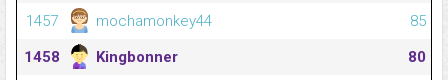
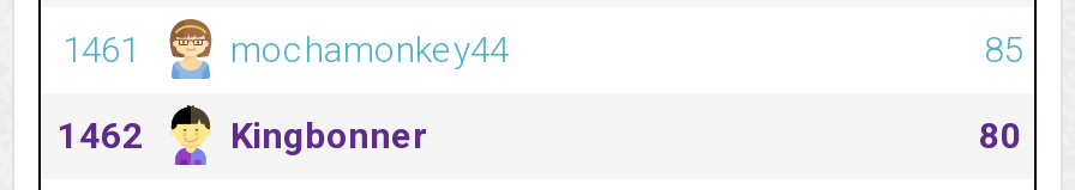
[26,12,212,30] 1457 mochamonkey44 -> [62,29,509,72] 1461 mochamonkey44
[24,48,178,66] 1458 Kingbonner -> [58,115,427,158] 1462 Kingbonner

